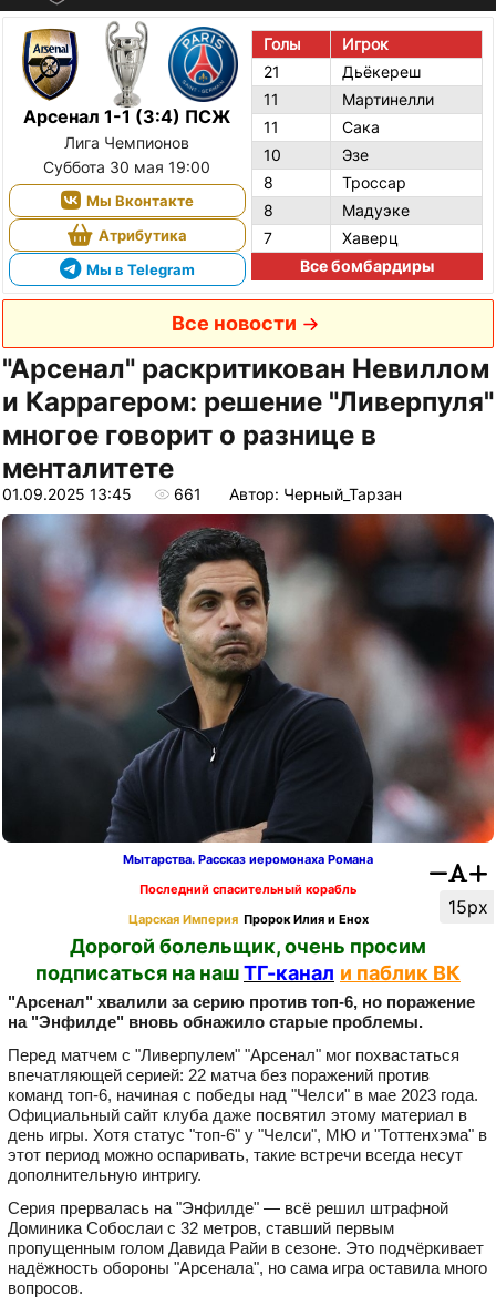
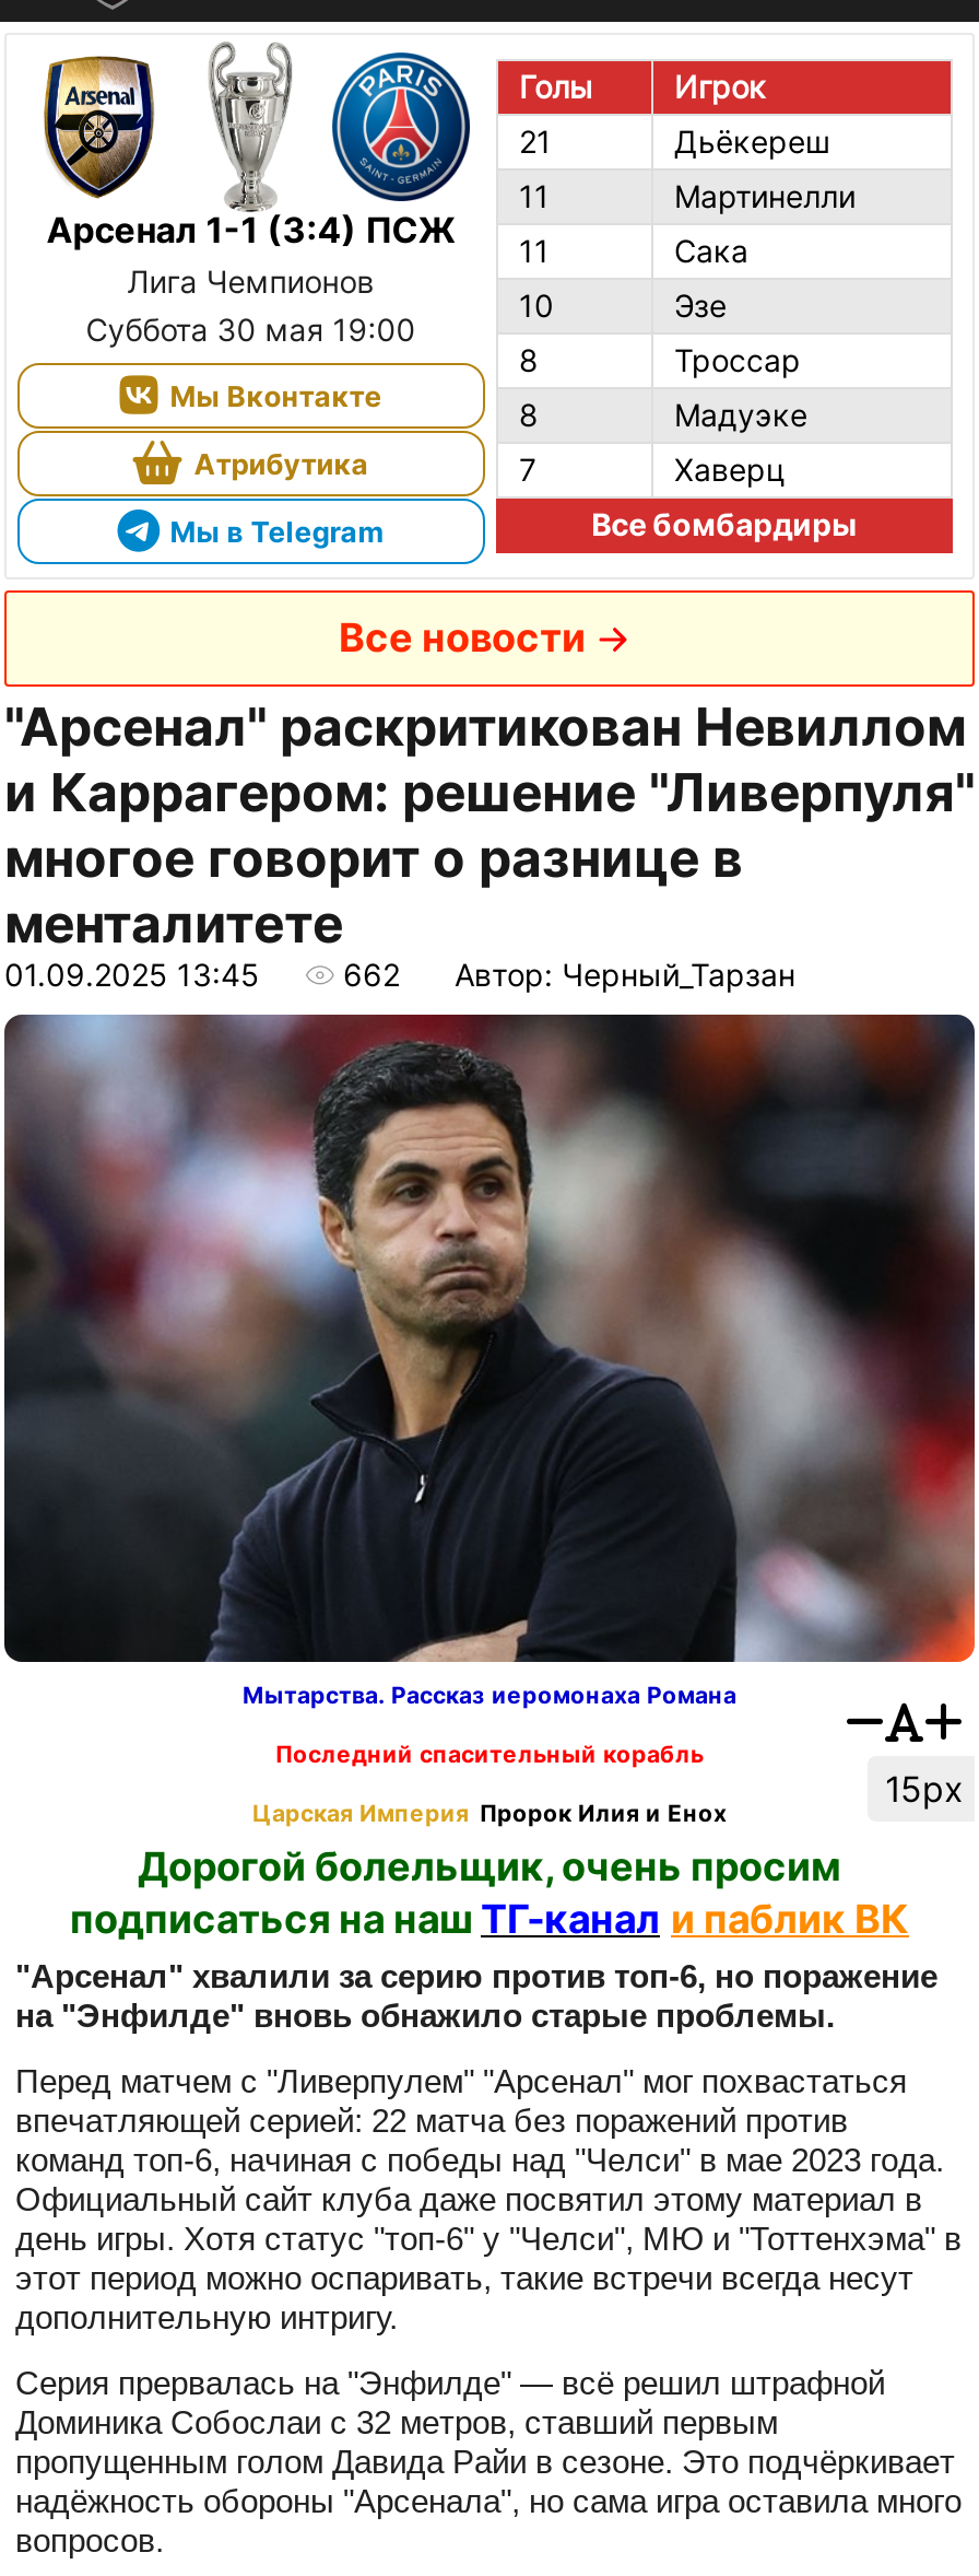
[174,484,402,503] 661 Автор: Черный_Тарзан -> [343,956,795,993] 662 Автор: Черный_Тарзан

